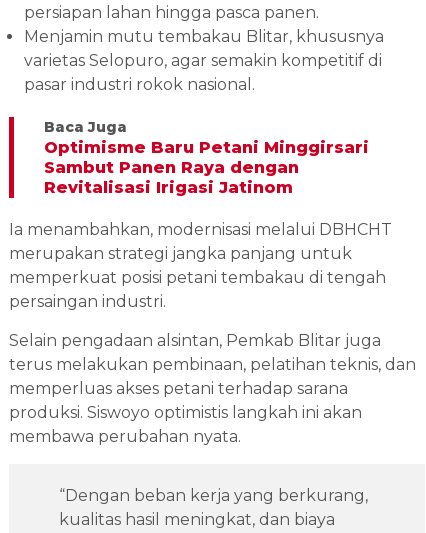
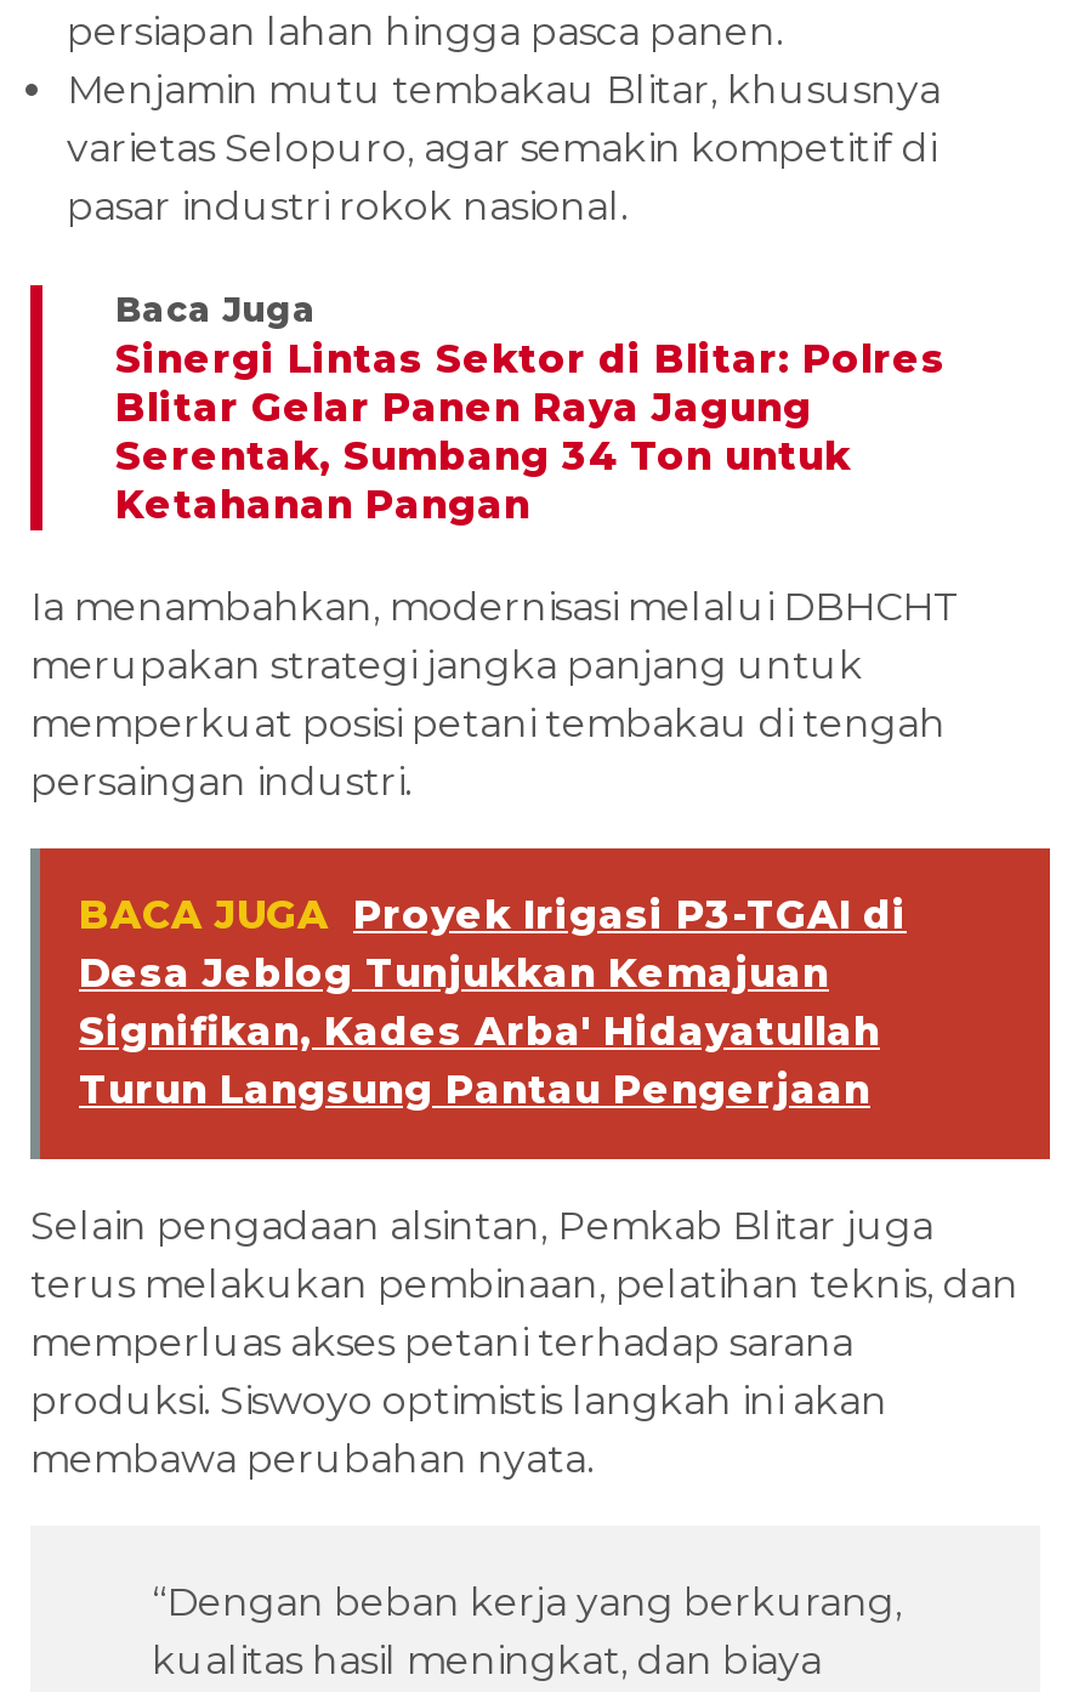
[44,138,369,197] Optimisme Baru Petani Minggirsari | Sambut Panen Raya dengan | Revitalisasi Irigasi Jatinom -> [115,335,946,527] Sinergi Lintas Sektor di Blitar: Polres | Blitar Gelar Panen Raya Jagung | Serentak, Sumbang 34 Ton untuk | Ketahanan Pangan
none -> [28,845,1052,1163] [image] | BACA JUGA Proyek Irigasi P3-TGAI di | Desa Jeblog Tunjukkan Kemajuan | Signifikan, Kades Arba' Hidayatullah | Turun Langsung Pantau Pengerjaan

